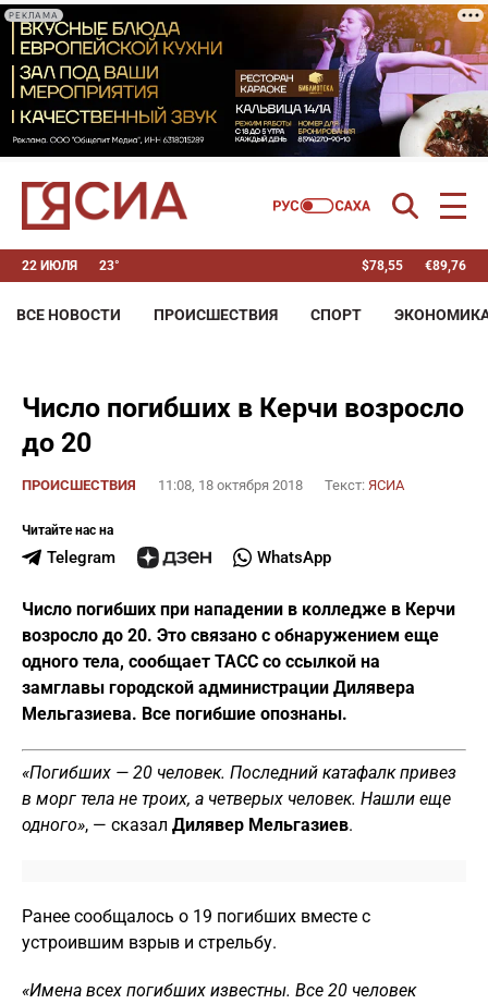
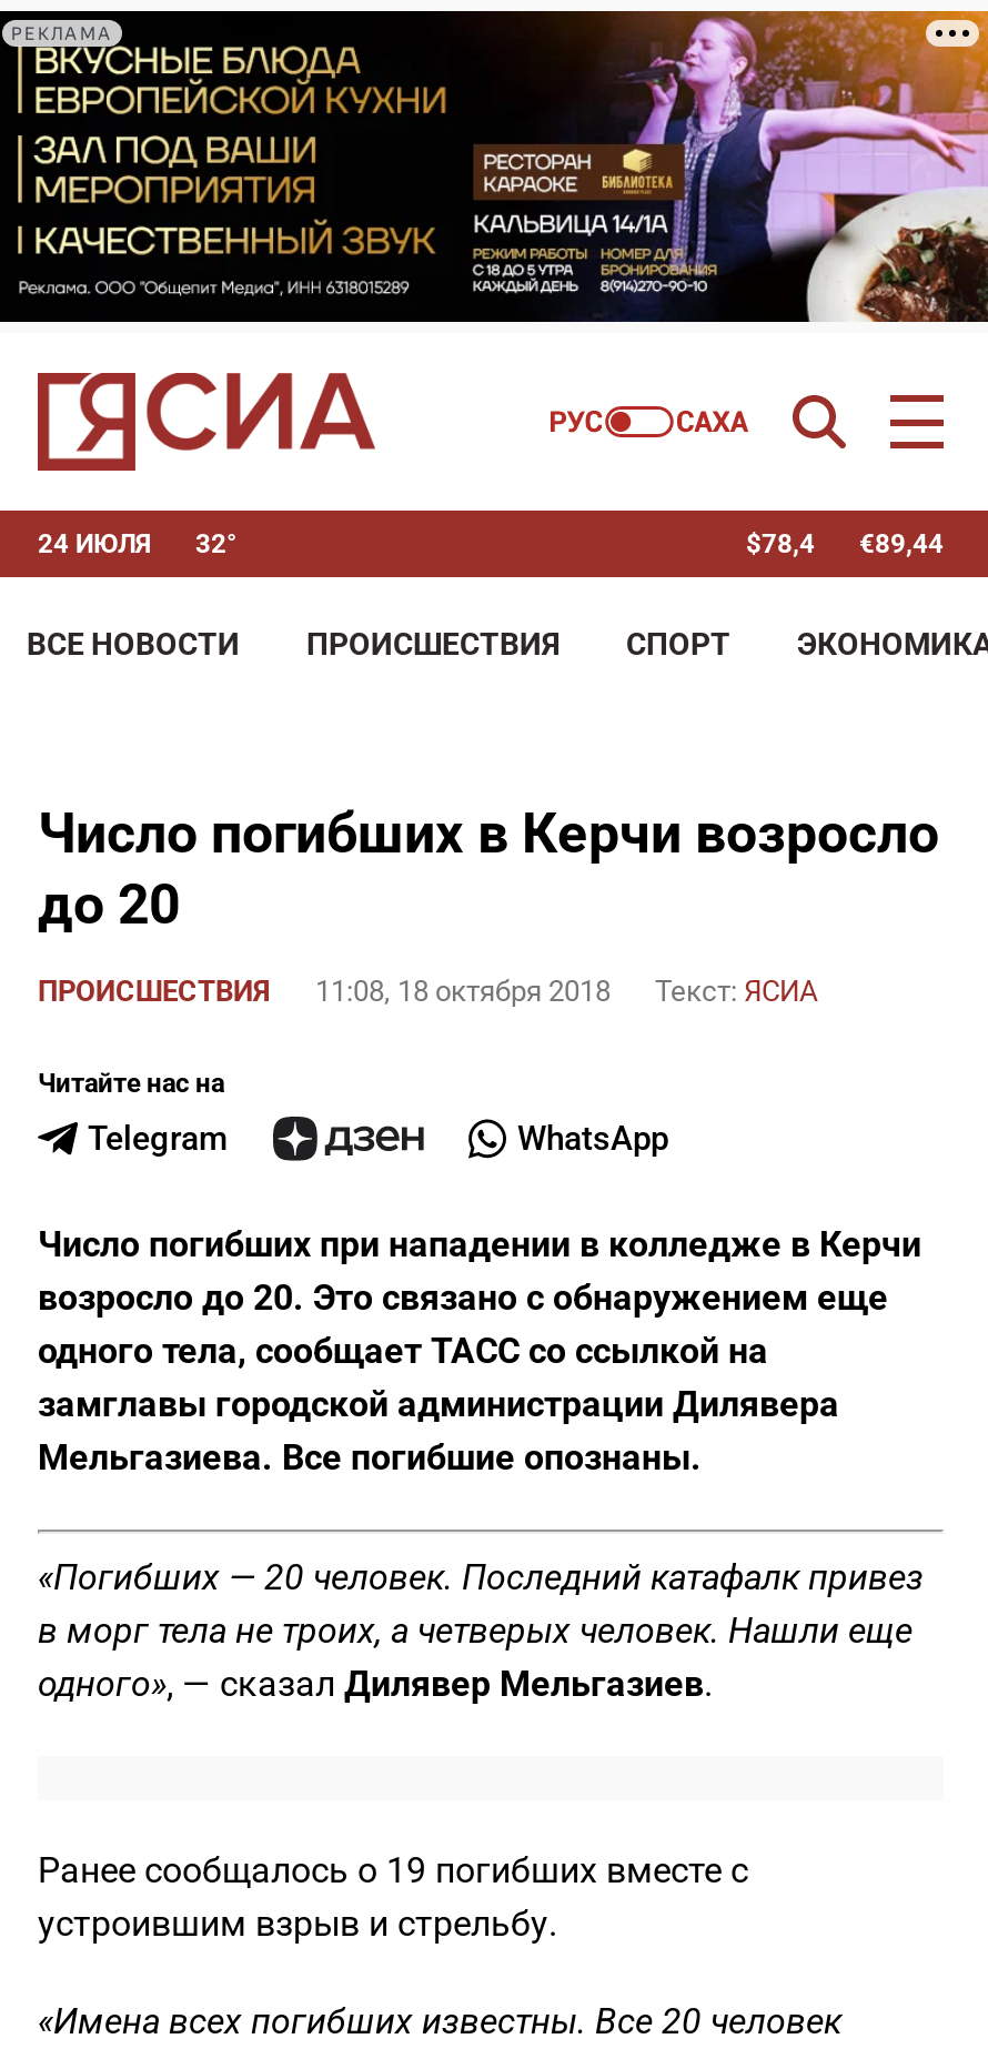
[22,258,77,273] 22 ИЮЛЯ -> [38,528,151,559] 24 ИЮЛЯ
[99,258,120,273] 23° -> [195,528,238,559] 32°
[362,258,403,273] $78,55 -> [746,528,815,559] $78,4
[425,258,466,273] €89,76 -> [859,528,944,559] €89,44

